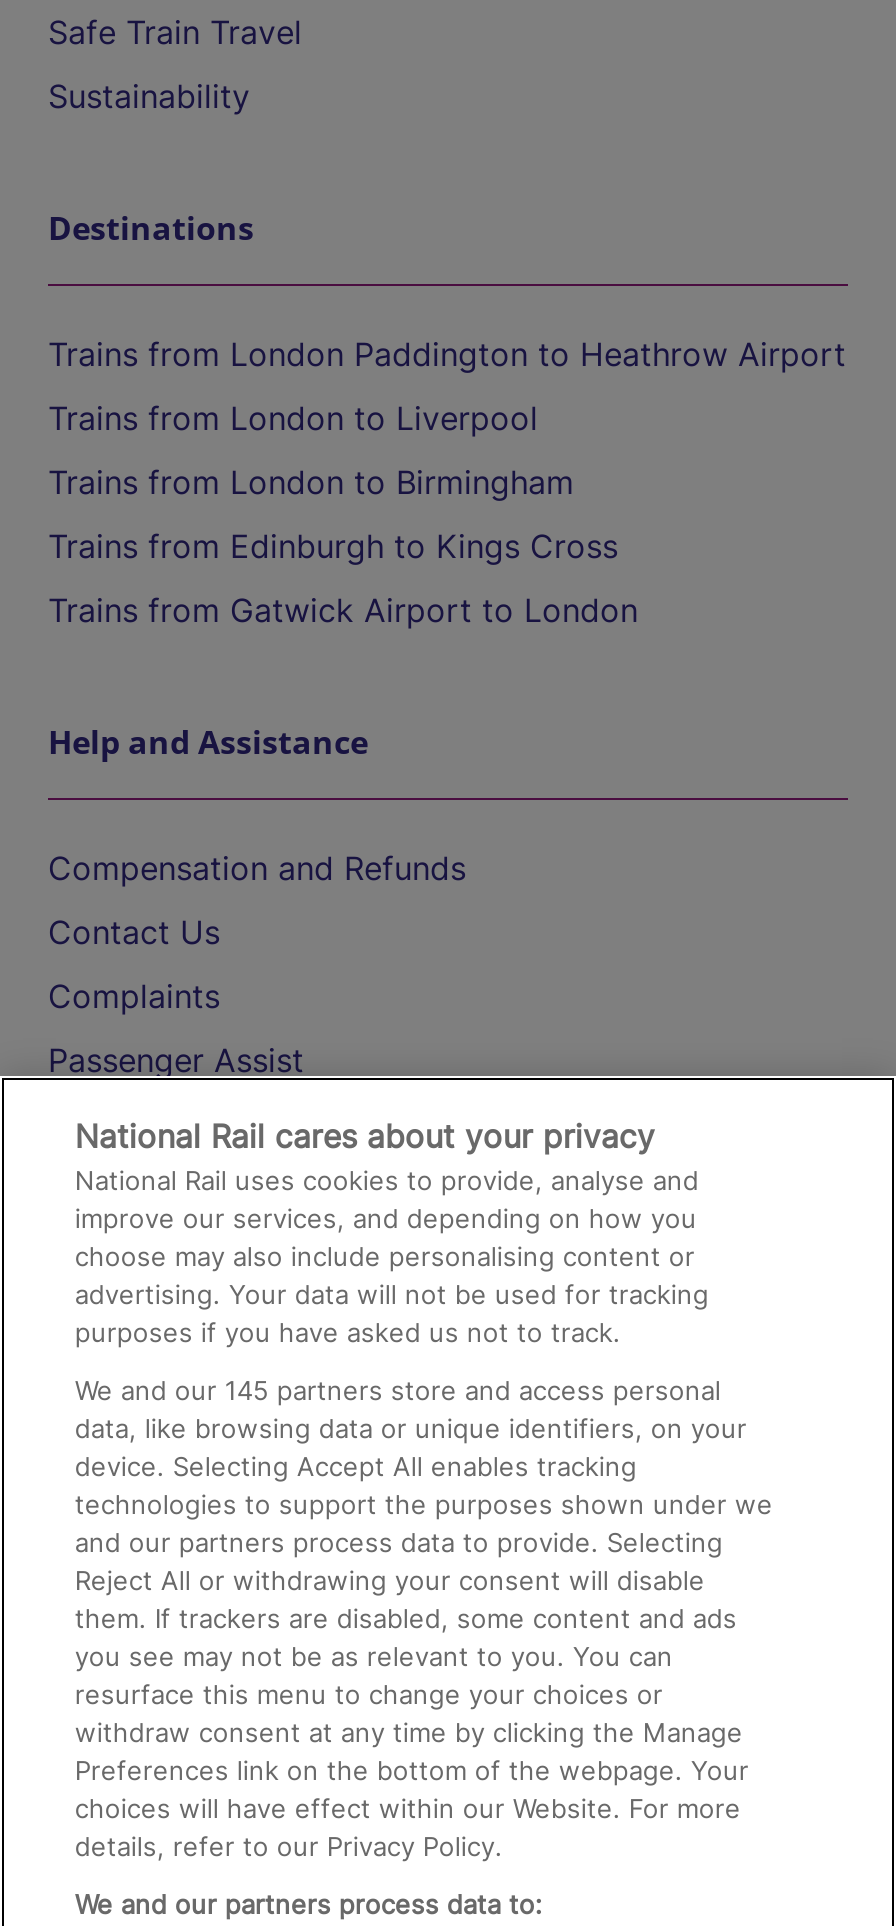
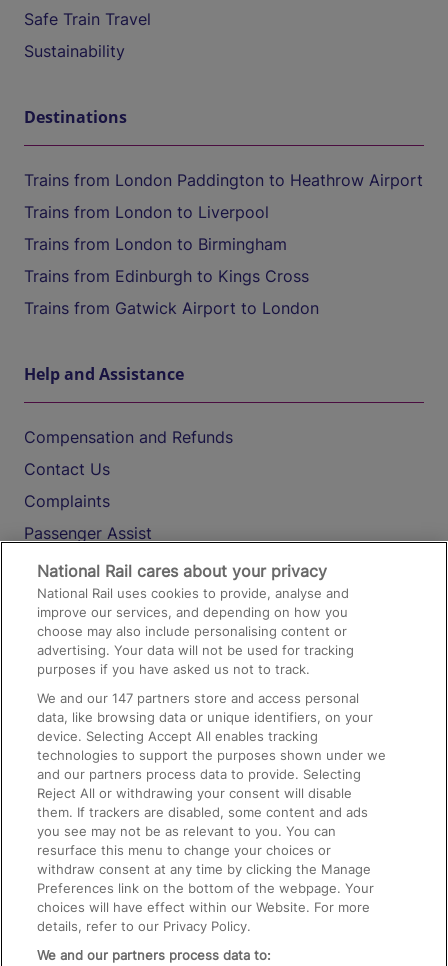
[75,1374,721,1406] We and our 145 partners store and access personal -> [37,690,359,706] We and our 147 partners store and access personal

